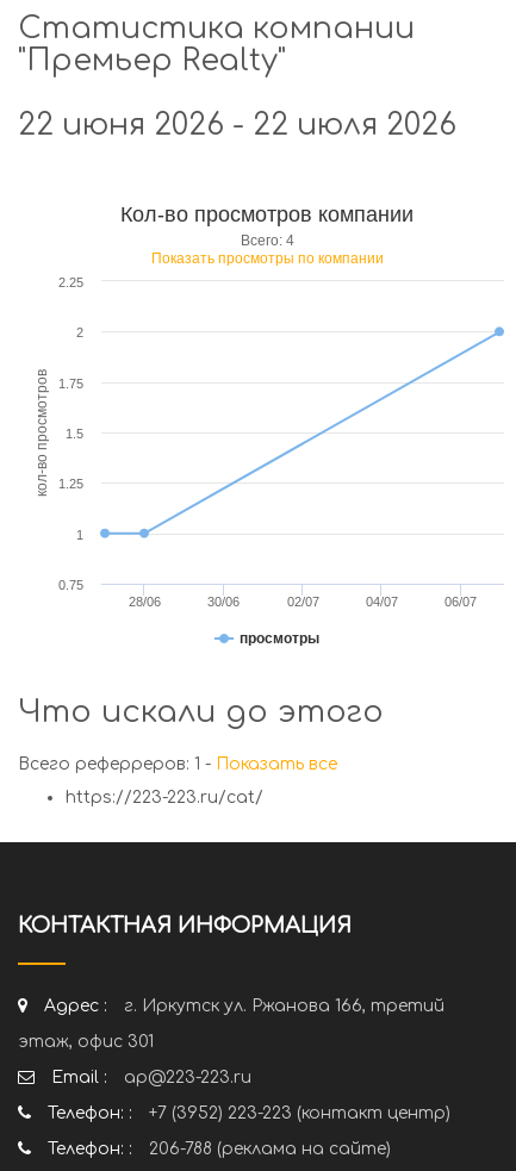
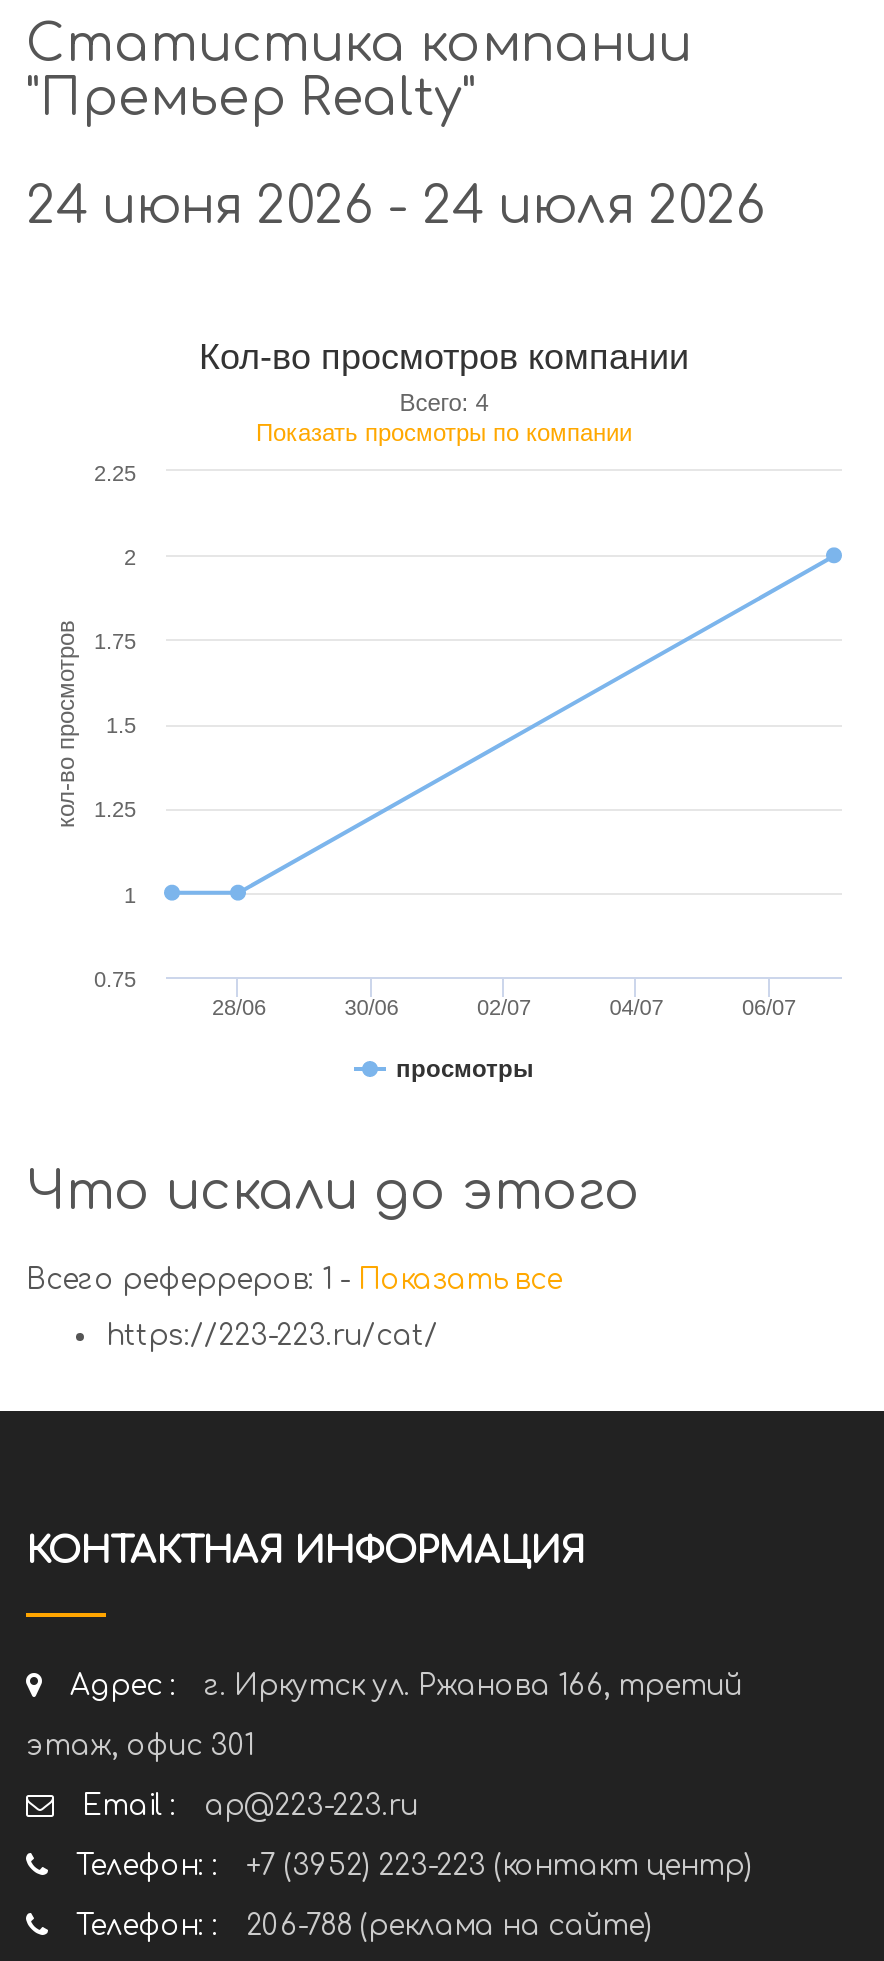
[18,108,456,142] 22 июня 2026 - 22 июля 2026 -> [26,179,766,235] 24 июня 2026 - 24 июля 2026

